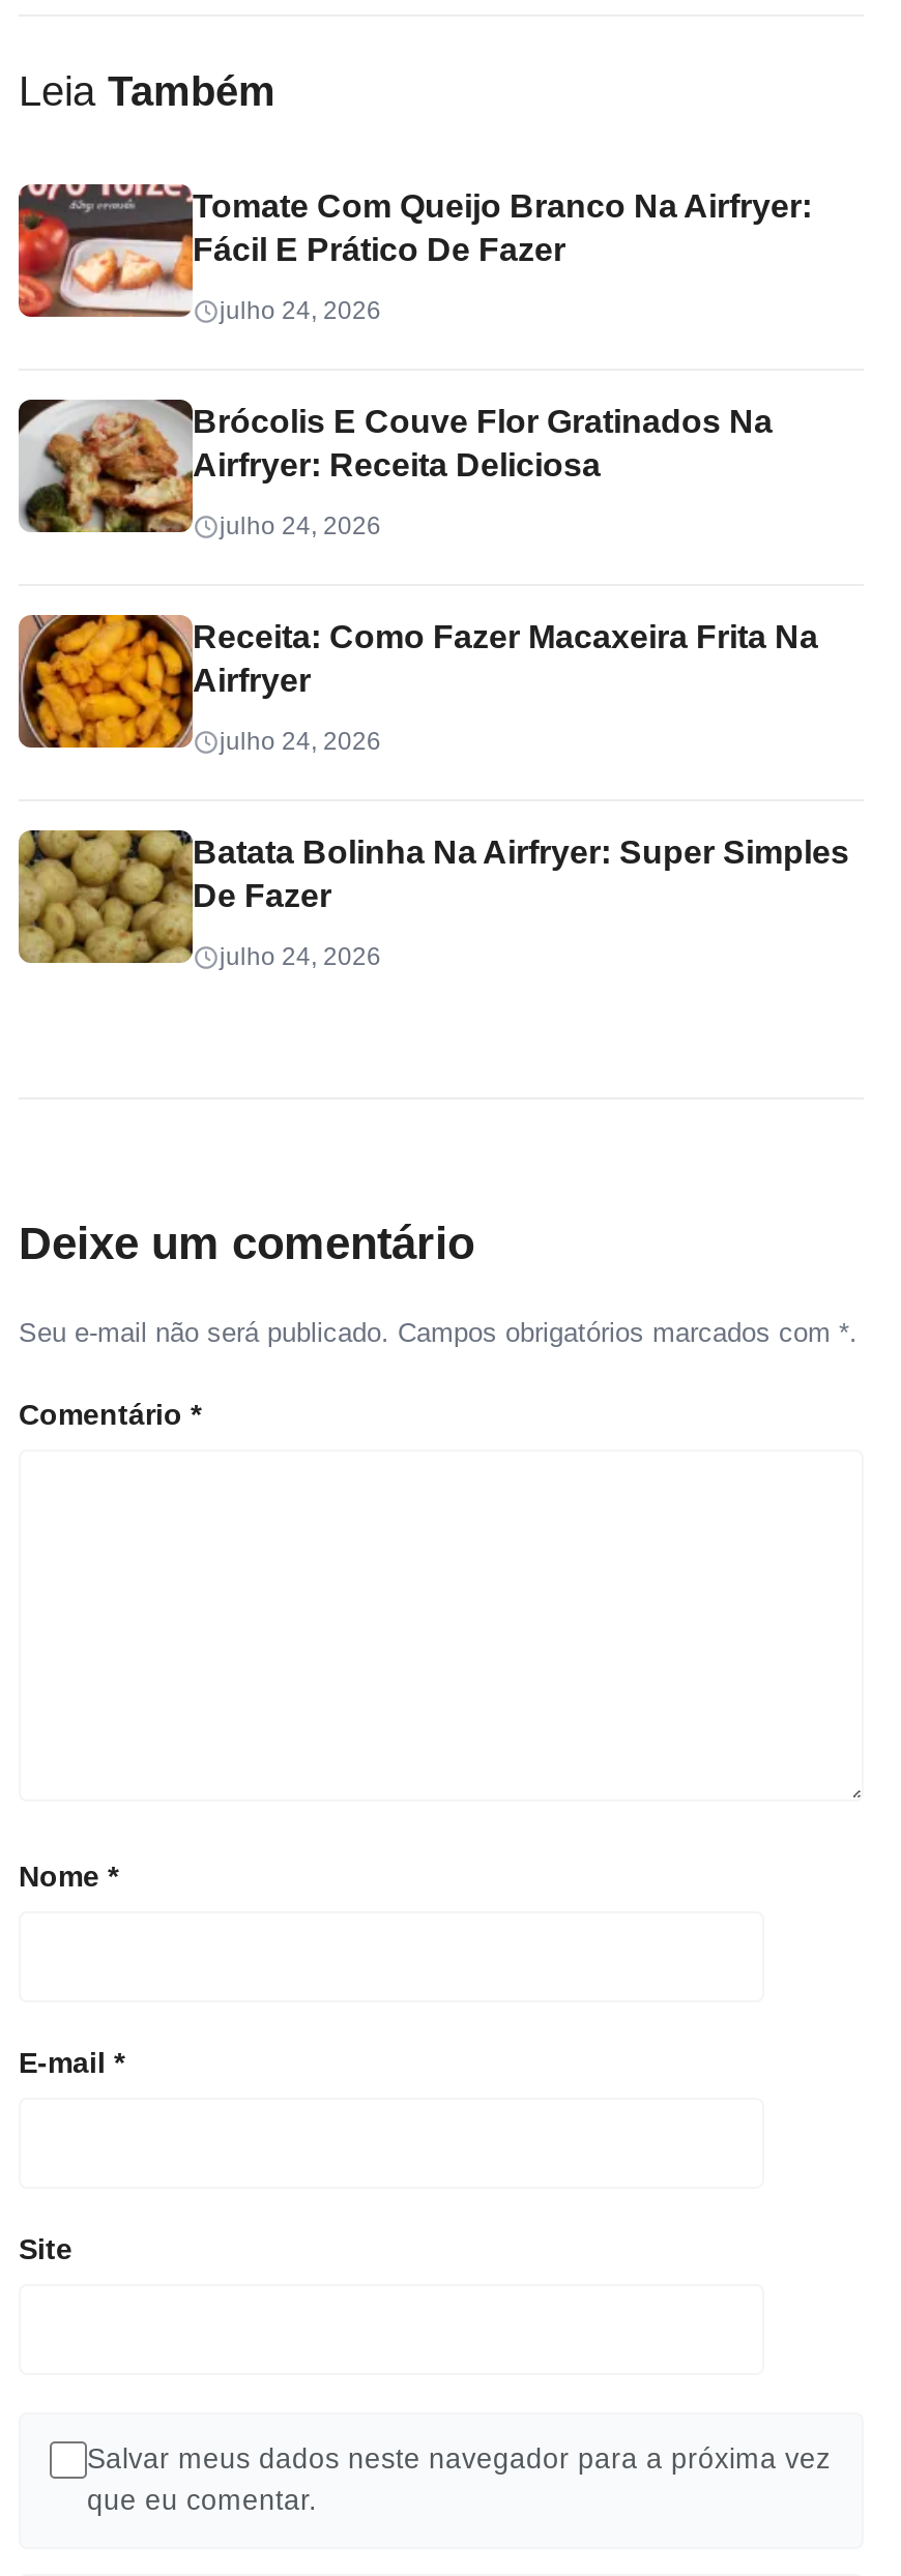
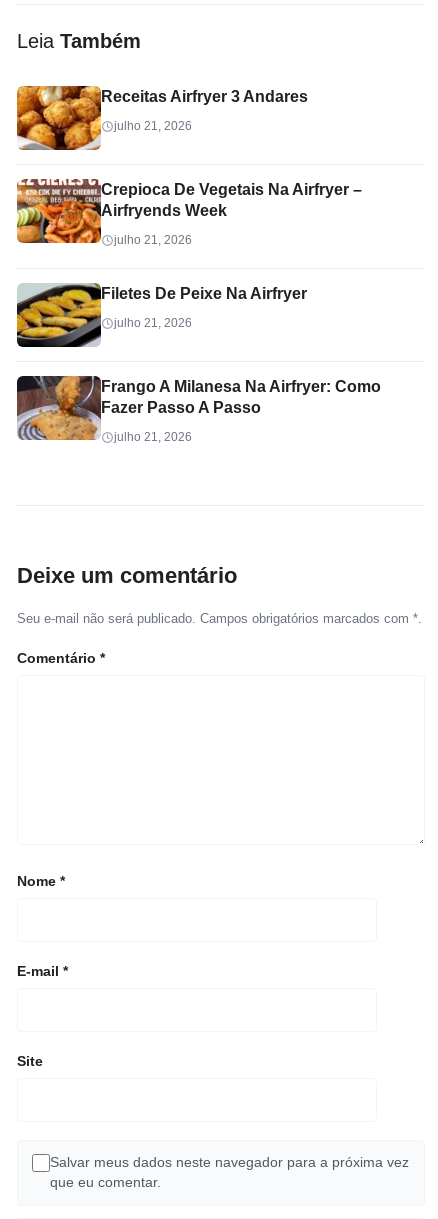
[17,182,812,319] [image] | Tomate Com Queijo Branco Na Airfryer: | Fácil E Prático De Fazer -> [17,85,308,151] [image] | Receitas Airfryer 3 Andares
[220,295,381,324] julho 24, 2026 -> [114,119,192,133] julho 21, 2026
[17,398,773,534] [image] | Brócolis E Couve Flor Gratinados Na | Airfryer: Receita Deliciosa -> [16,178,362,244] [image] | Crepioca De Vegetais Na Airfryer – | Airfryends Week
[220,511,381,540] julho 24, 2026 -> [114,233,192,247] julho 21, 2026
[17,613,818,750] [image] | Receita: Como Fazer Macaxeira Frita Na | Airfryer -> [16,283,307,348] [image] | Filetes De Peixe Na Airfryer
[220,726,381,755] julho 24, 2026 -> [114,316,192,330] julho 21, 2026
[17,828,849,965] [image] | Batata Bolinha Na Airfryer: Super Simples | De Fazer -> [16,375,381,441] [image] | Frango A Milanesa Na Airfryer: Como | Fazer Passo A Passo
[220,941,381,970] julho 24, 2026 -> [114,430,192,444] julho 21, 2026

